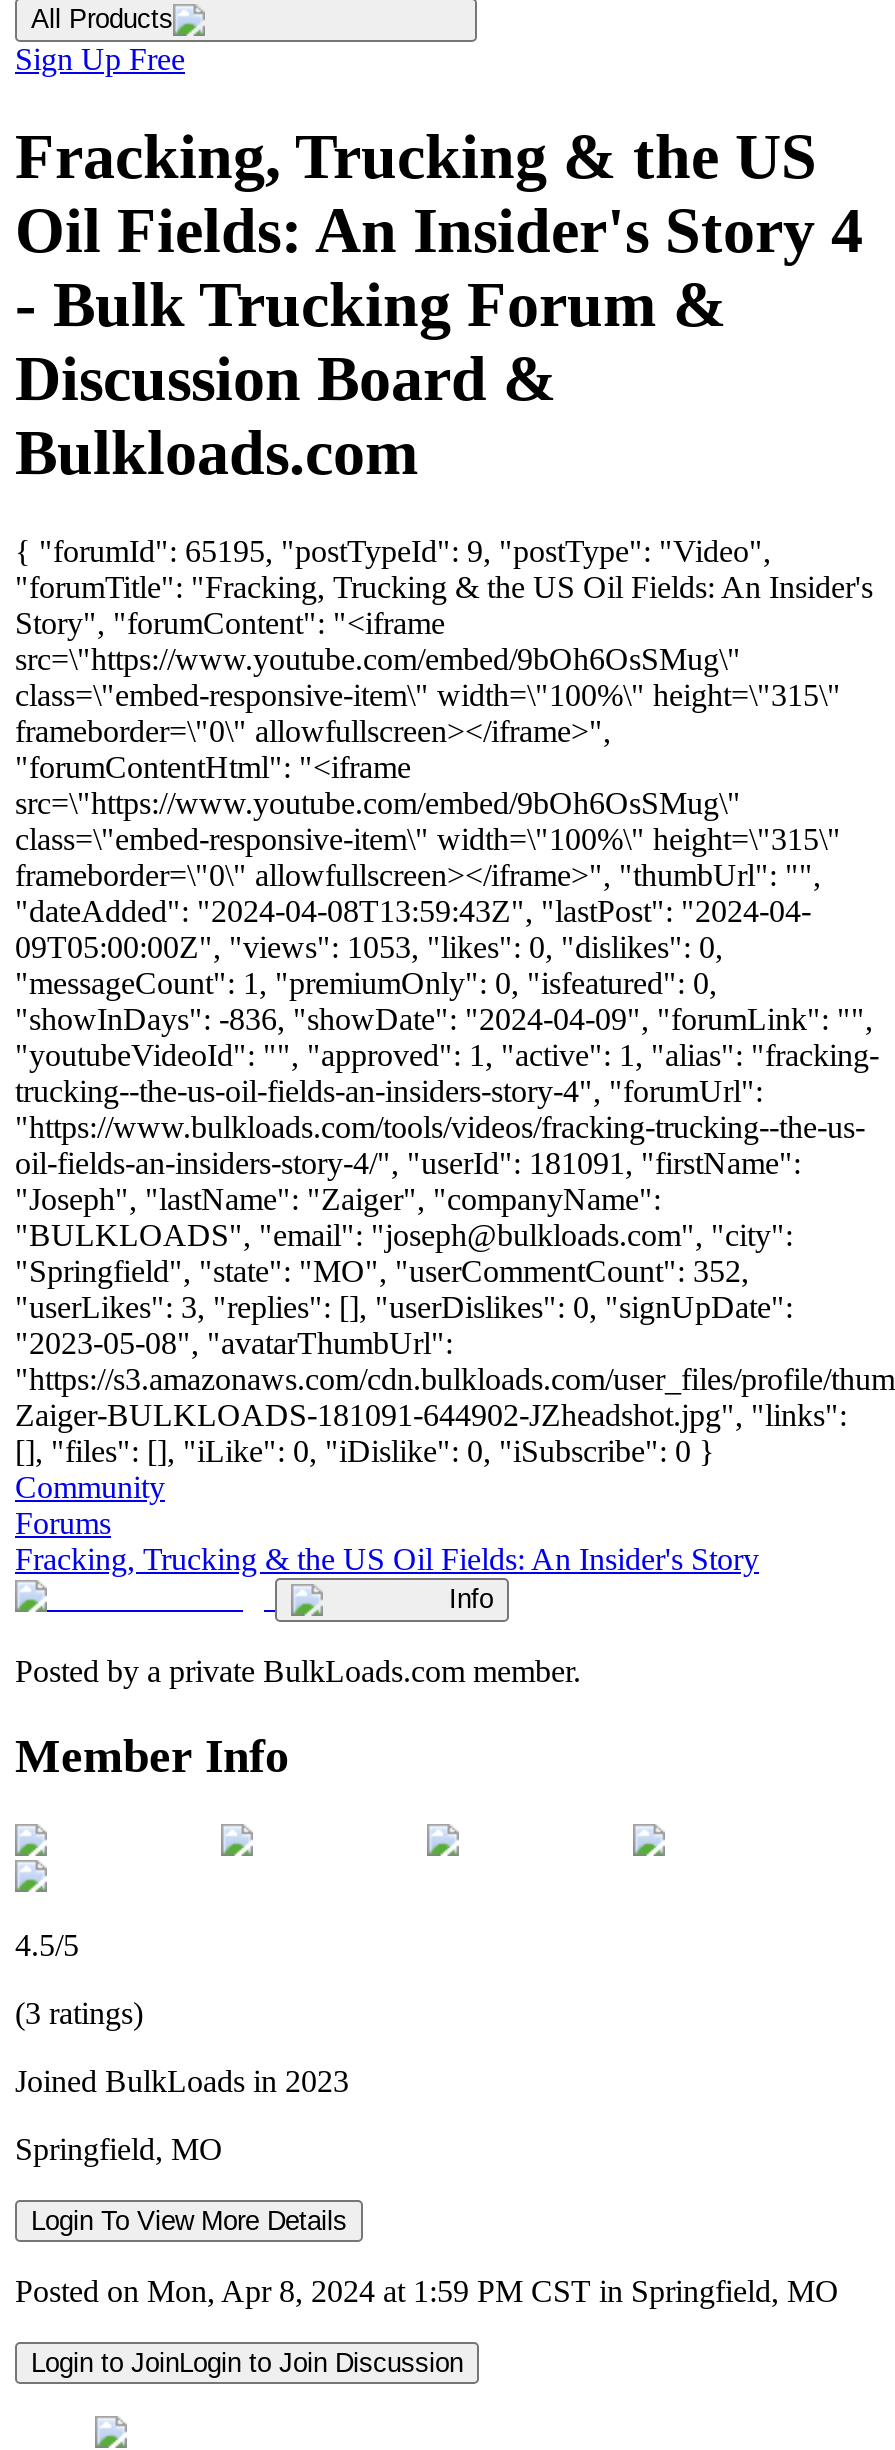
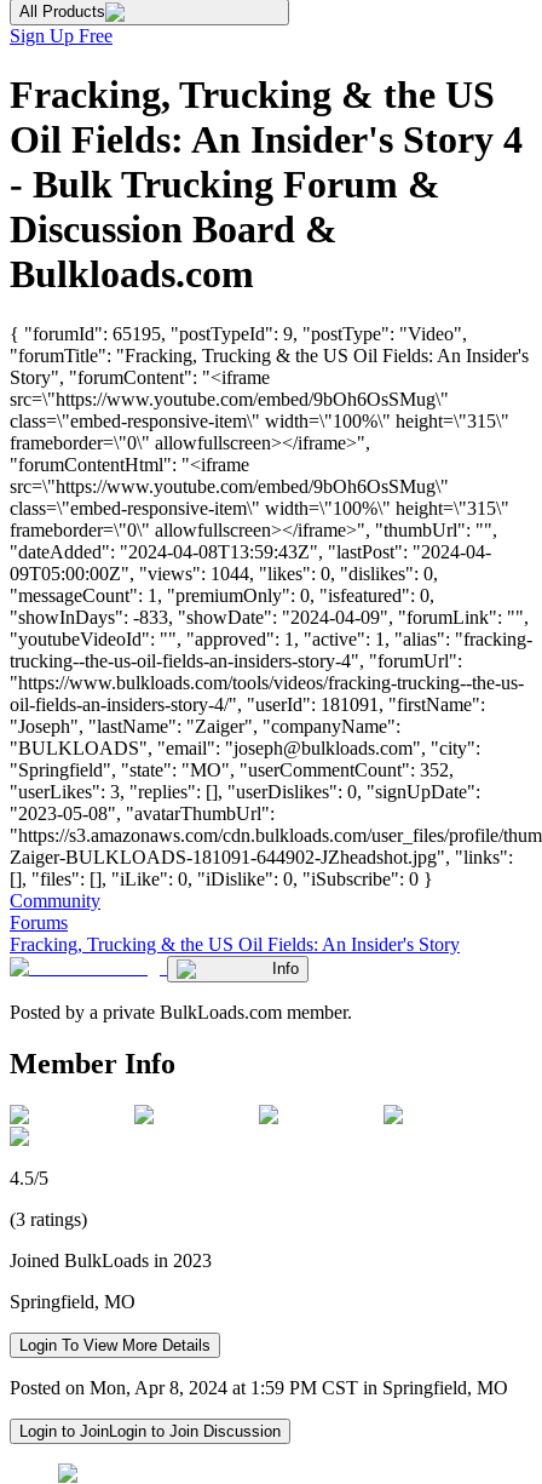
[15,930,723,964] 09T05:00:00Z", "views": 1053, "likes": 0, "dislikes": 0, -> [10,563,438,584] 09T05:00:00Z", "views": 1044, "likes": 0, "dislikes": 0,
[15,1002,873,1036] "showInDays": -836, "showDate": "2024-04-09", "forumLink": "", -> [10,607,529,627] "showInDays": -833, "showDate": "2024-04-09", "forumLink": "",

